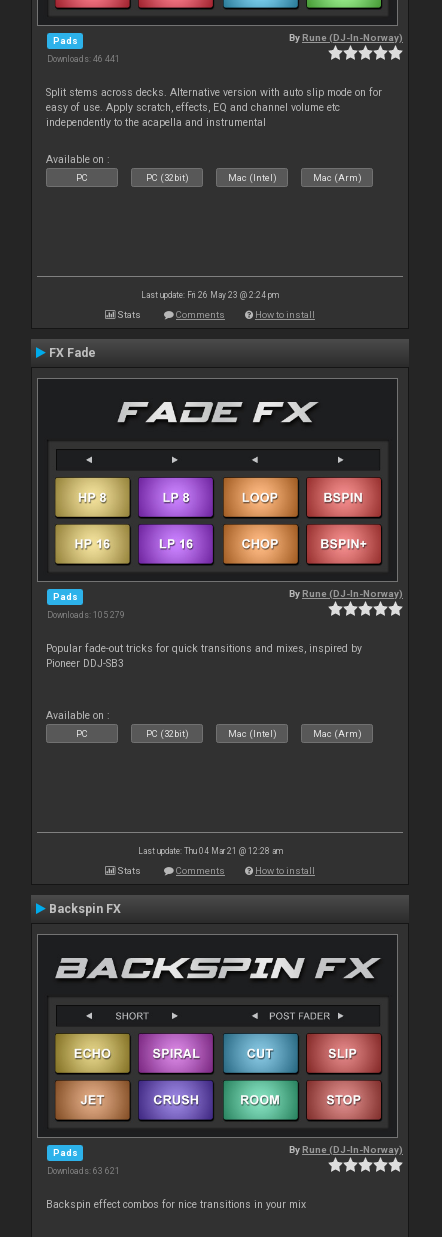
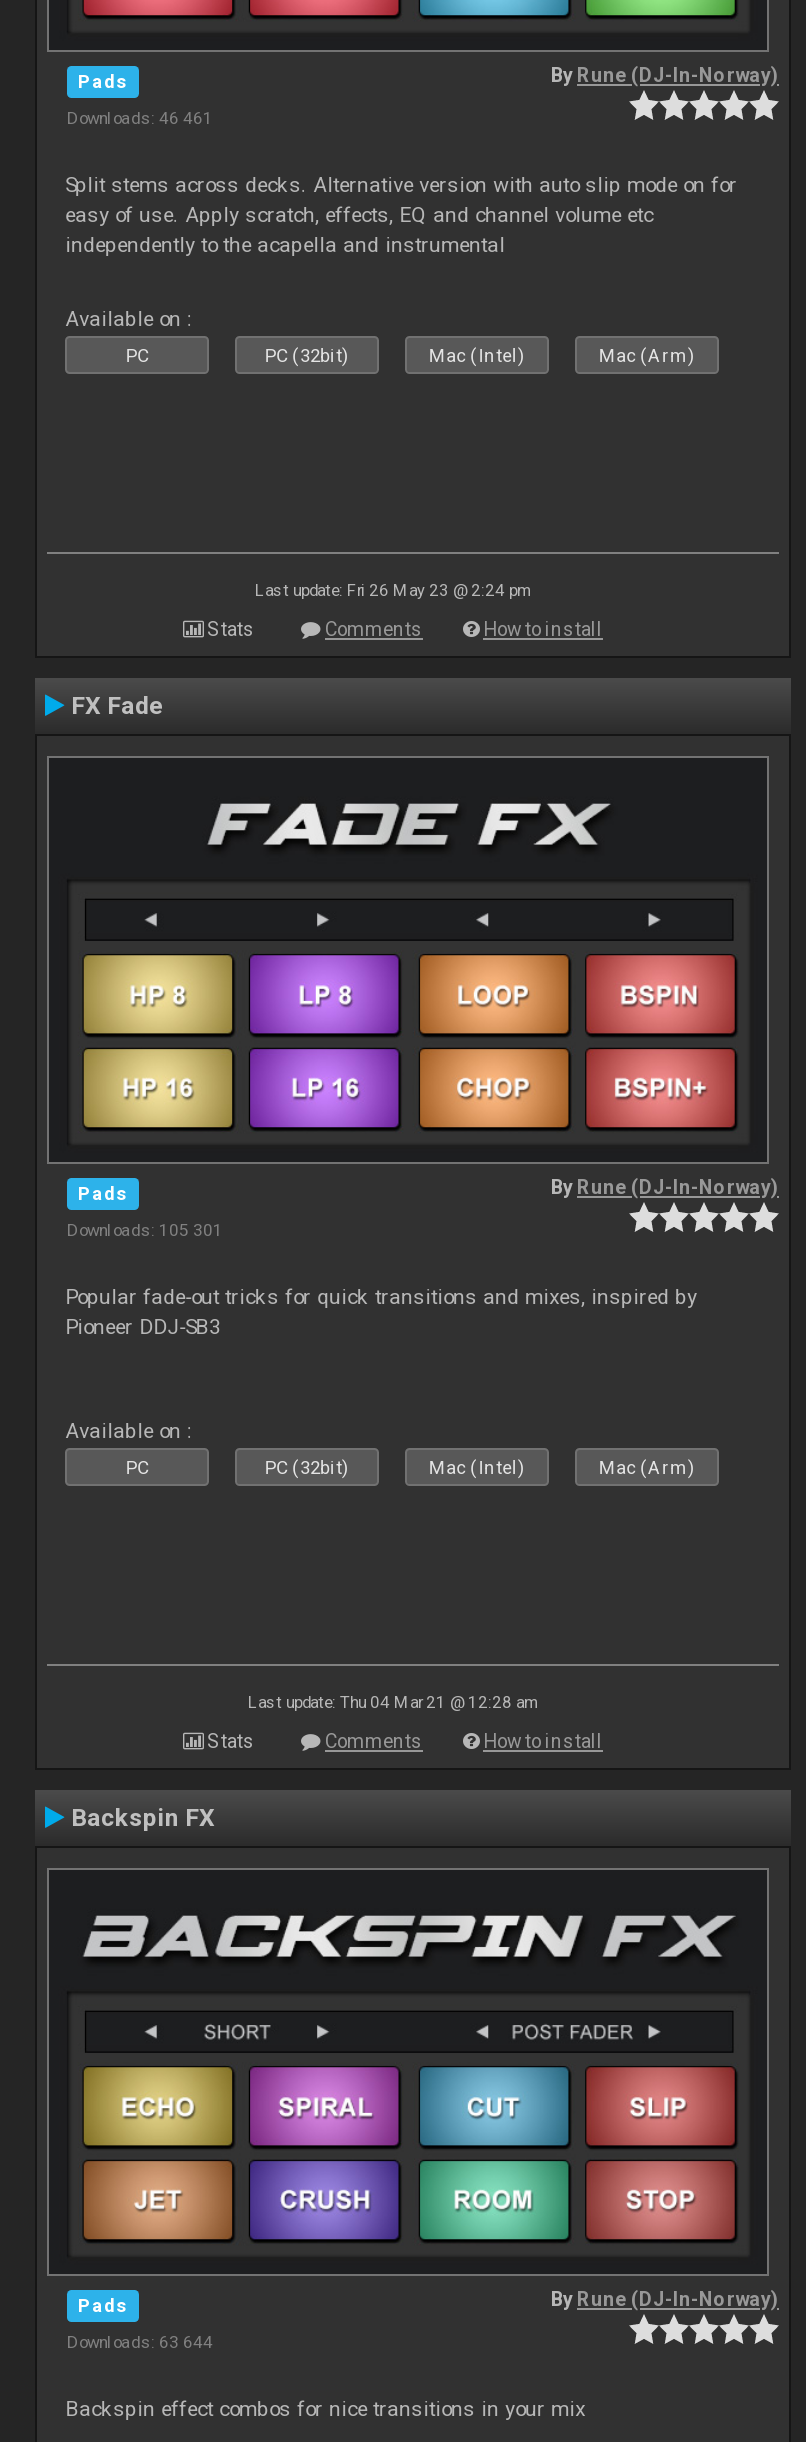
[47,54,120,64] Downloads: 46 441 -> [67,107,213,127] Downloads: 46 461
[47,610,125,620] Downloads: 105 279 -> [67,1219,223,1239] Downloads: 105 301
[47,1166,120,1176] Downloads: 63 621 -> [67,2331,213,2351] Downloads: 63 644

